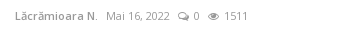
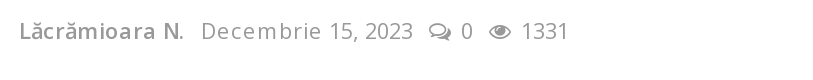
[15,8,170,23] Lăcrămioara N. Mai 16, 2022 -> [19,14,413,44] Lăcrămioara N. Decembrie 15, 2023
[224,8,248,23] 1511 -> [521,14,569,44] 1331

